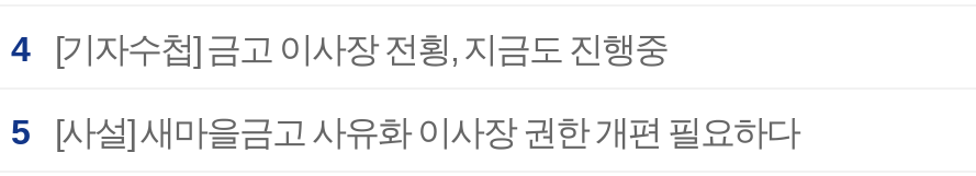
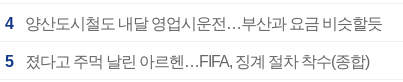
[55,31,668,68] [기자수첩] 금고 이사장 전횡, 지금도 진행중 -> [25,15,382,32] 양산도시철도 내달 영업시운전…부산과 요금 비슷할듯
[55,114,799,151] [사설] 새마을금고 사유화 이사장 권한 개편 필요하다 -> [25,53,369,70] 졌다고 주먹 날린 아르헨…FIFA, 징계 절차 착수(종합)

